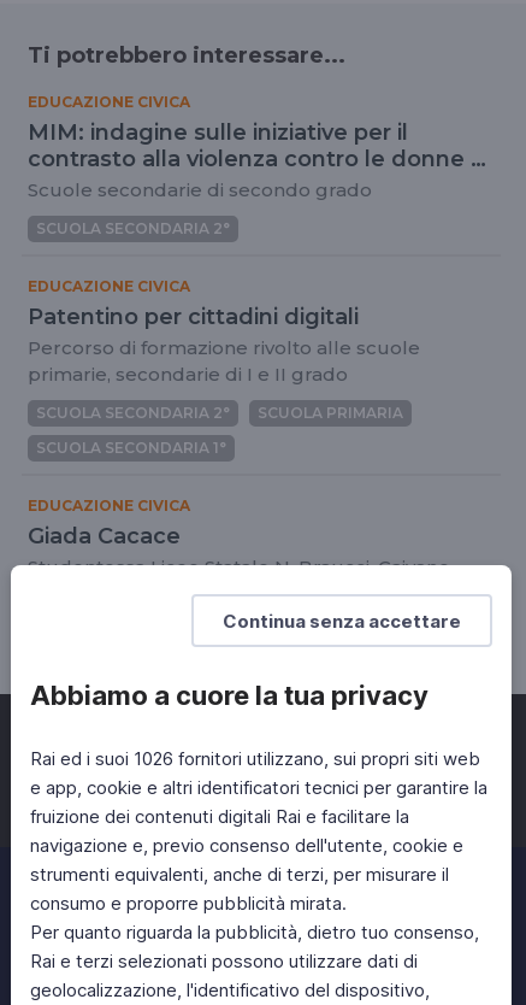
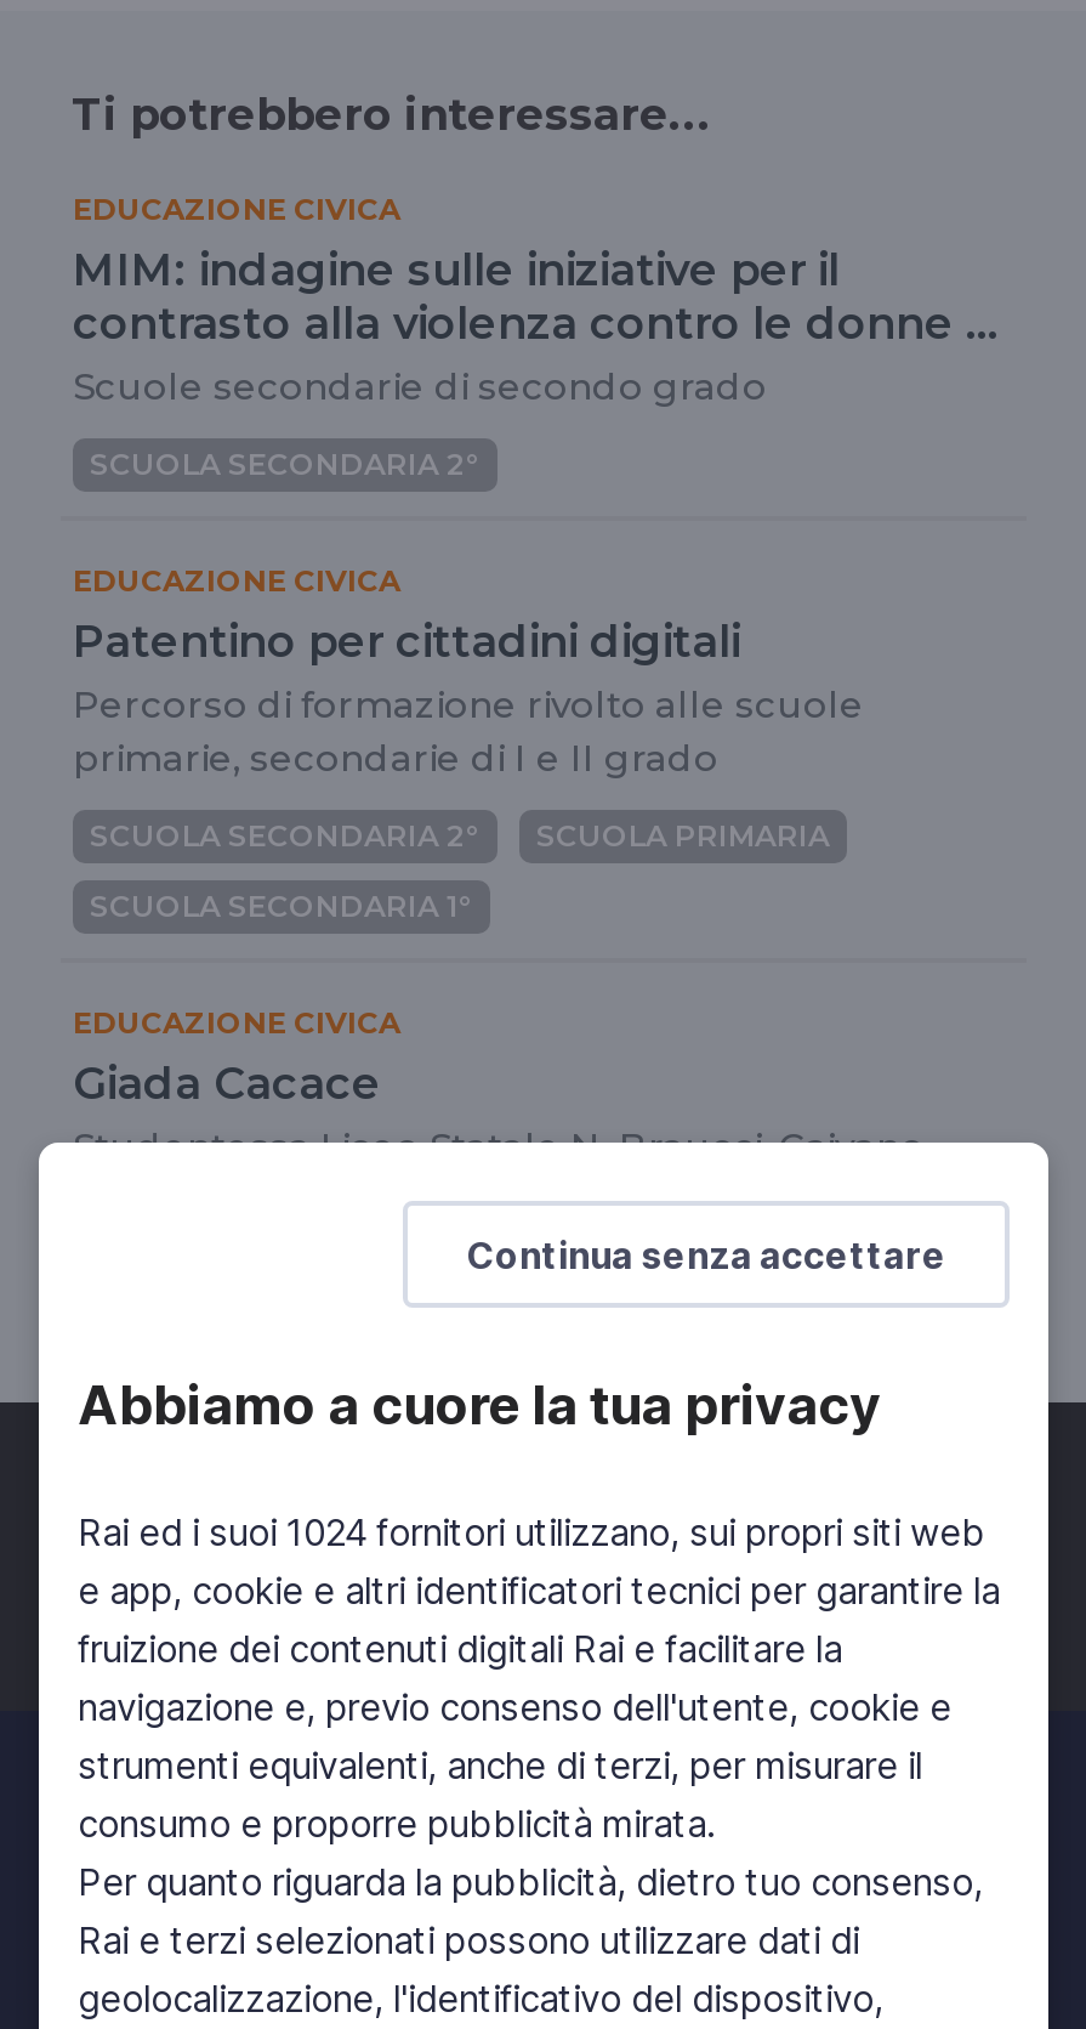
[30,747,480,770] Rai ed i suoi 1026 fornitori utilizzano, sui propri siti web -> [78,1509,985,1555] Rai ed i suoi 1024 fornitori utilizzano, sui propri siti web

